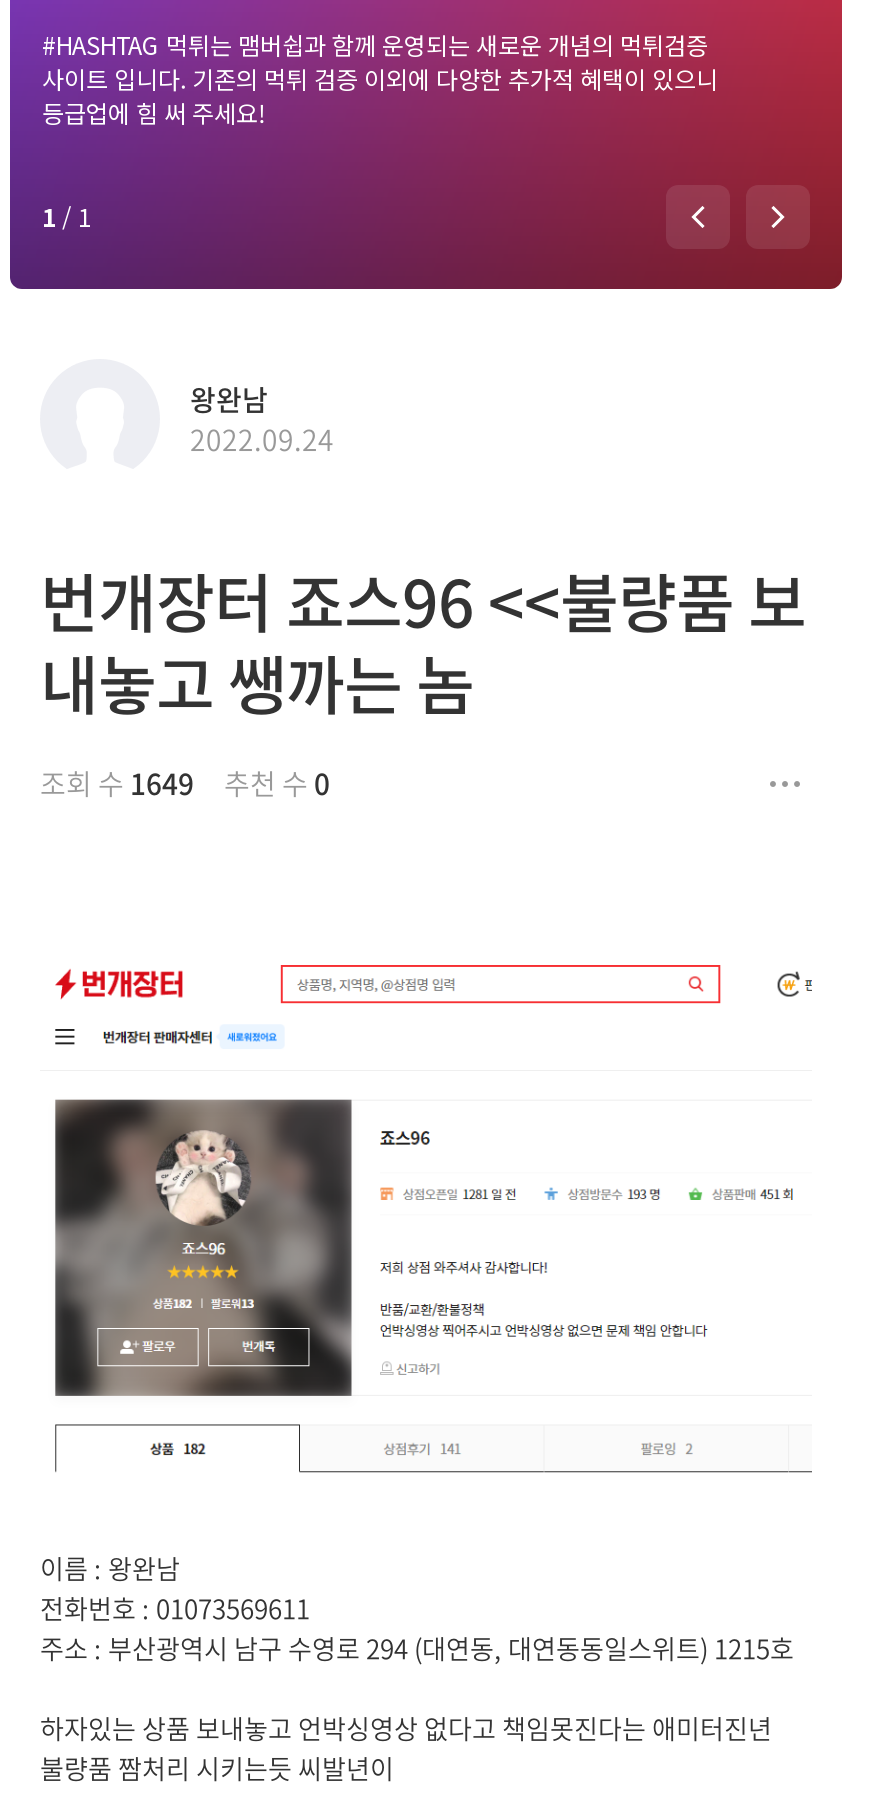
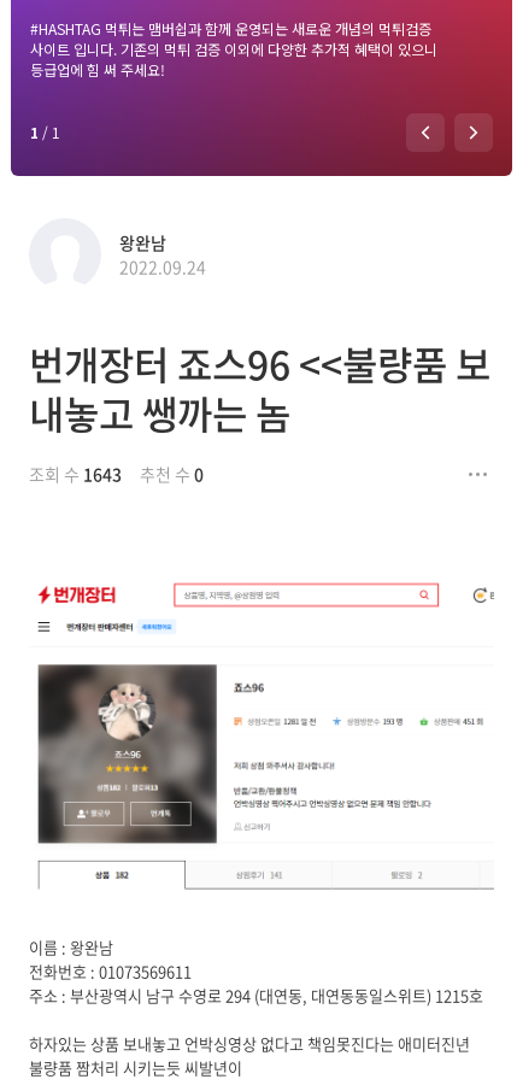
[40,763,330,803] 조회 수 1649 추천 수 0 -> [29,462,204,486] 조회 수 1643 추천 수 0

